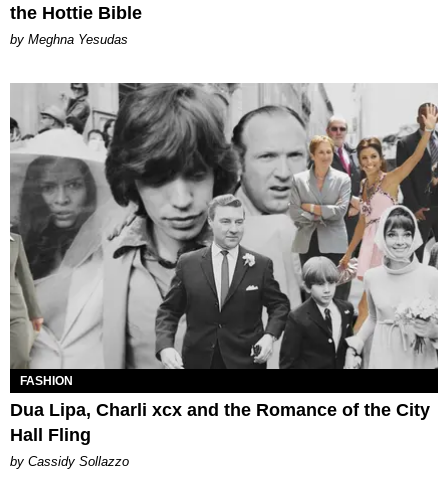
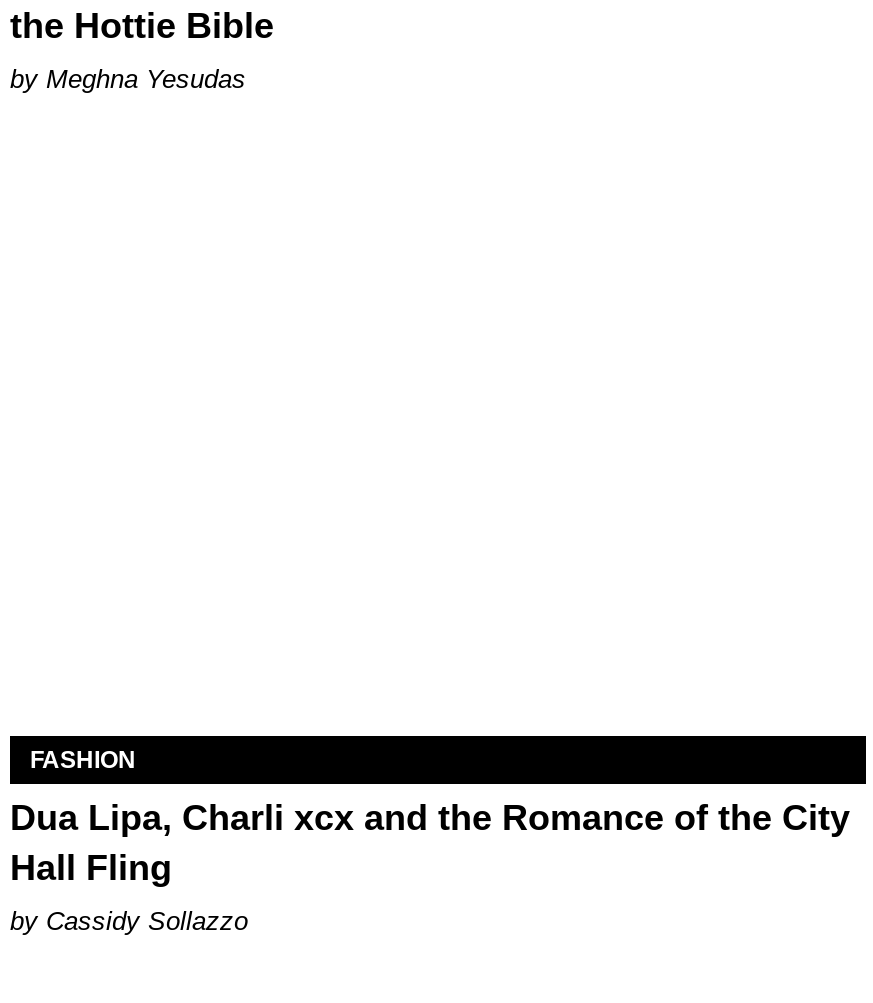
[9,82,439,370] [image] -> none

